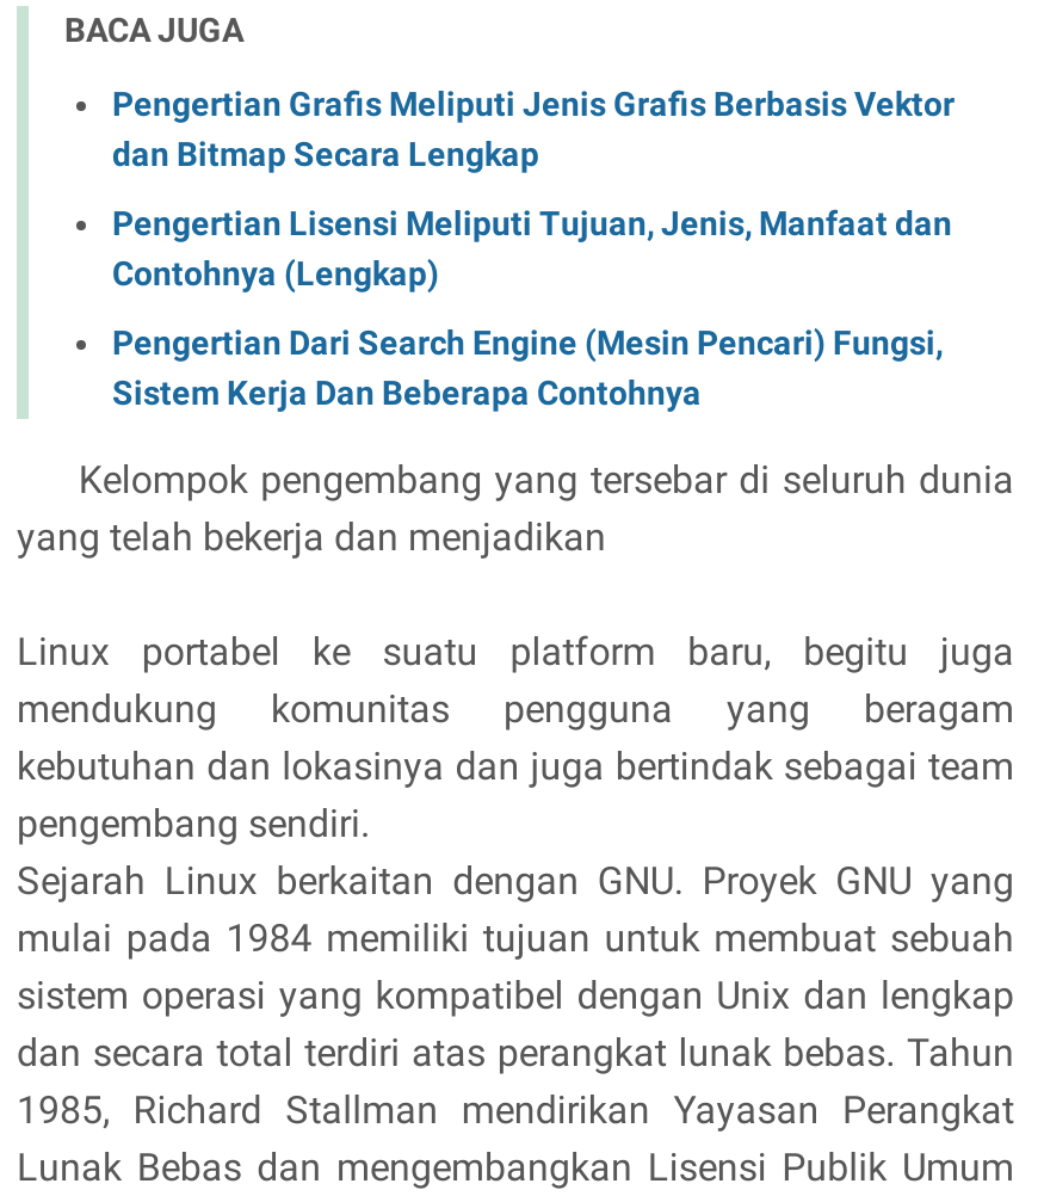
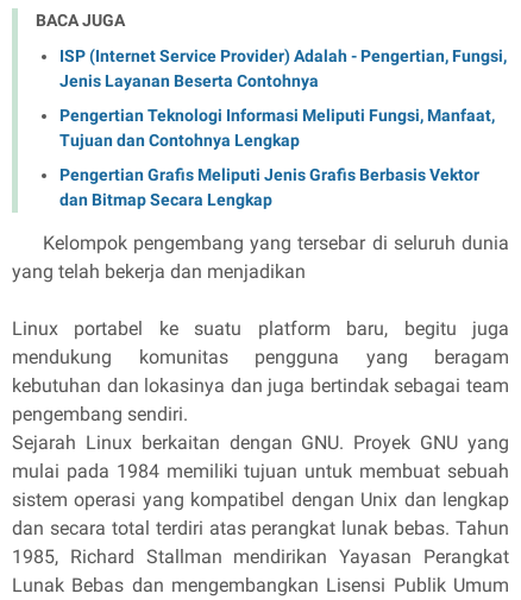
none -> [59,47,507,150] ISP (Internet Service Provider) Adalah - Pengertian, Fungsi, | Jenis Layanan Beserta Contohnya | Pengertian Teknologi Informasi Meliputi Fungsi, Manfaat, | Tujuan dan Contohnya Lengkap
moved [112,85,955,173] -> [59,166,479,210]: Pengertian Grafis Meliputi Jenis Grafis Berbasis Vektor | dan Bitmap Secara Lengkap
[112,204,952,412] Pengertian Lisensi Meliputi Tujuan, Jenis, Manfaat dan | Contohnya (Lengkap) | Pengertian Dari Search Engine (Mesin Pencari) Fungsi, | Sistem Kerja Dan Beberapa Contohnya -> none

